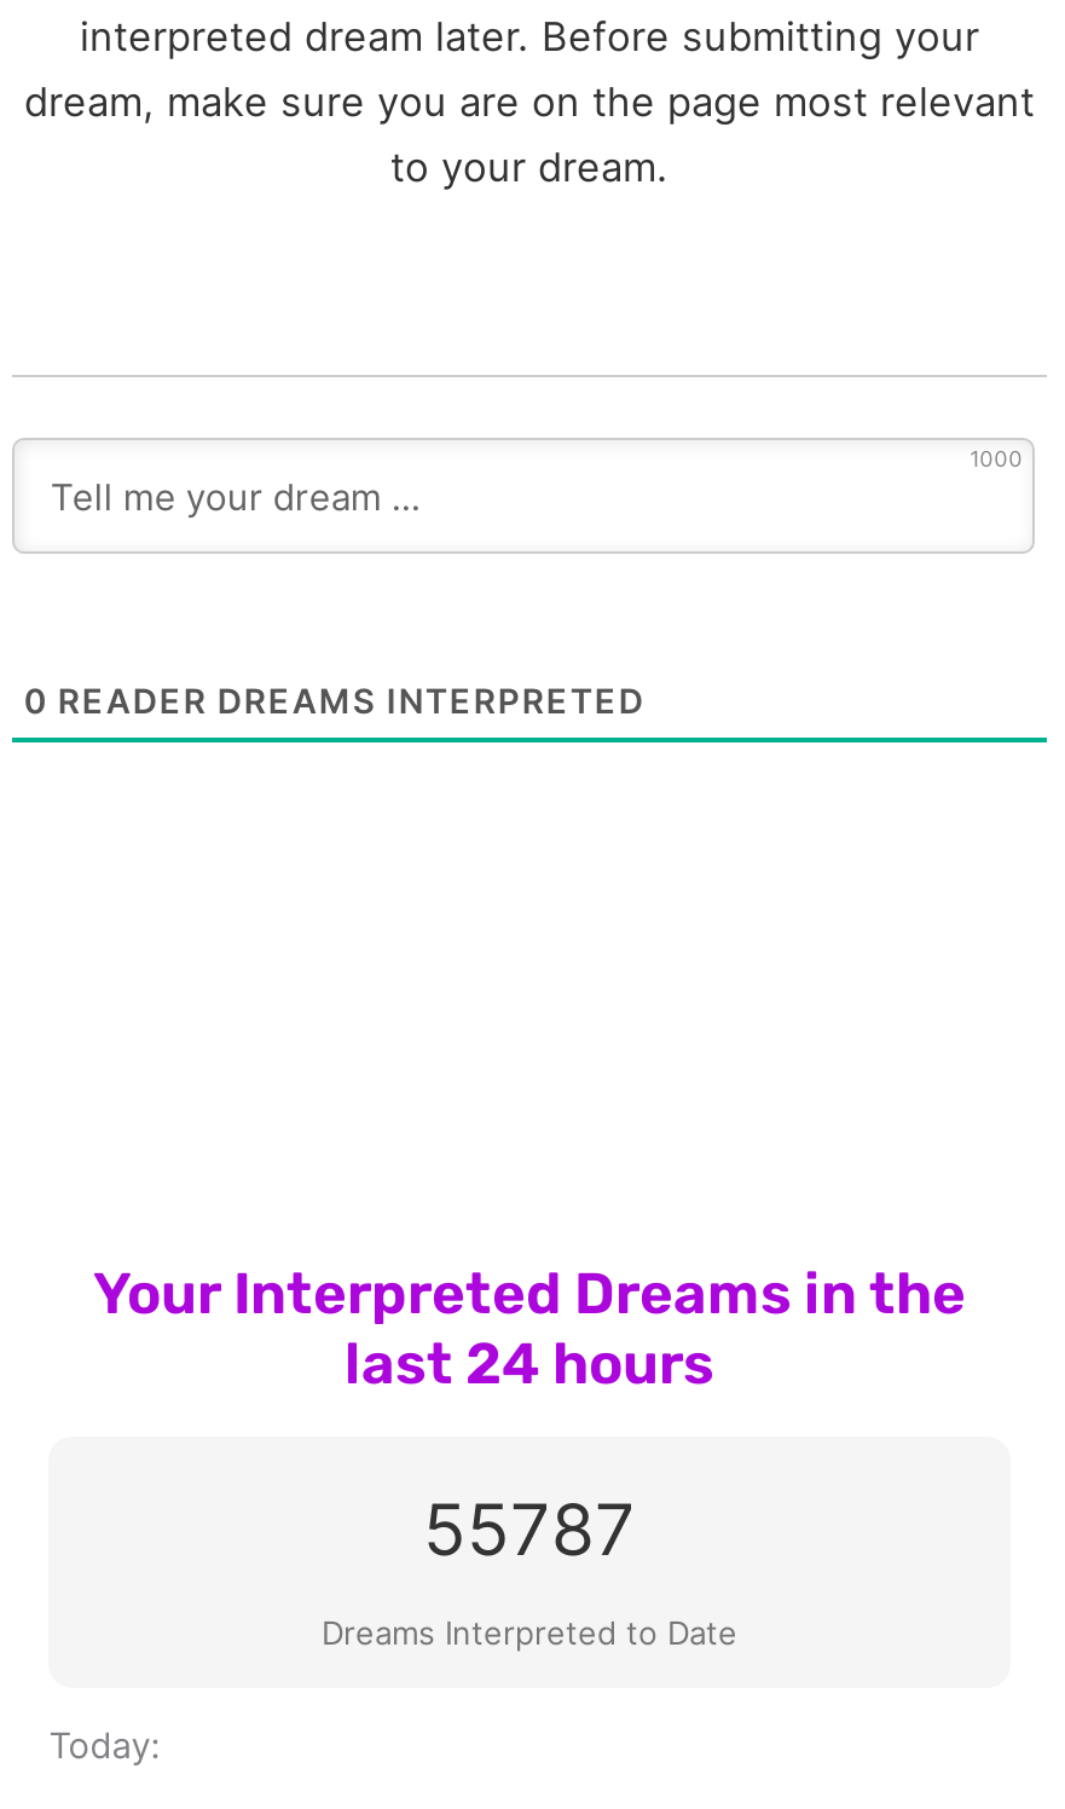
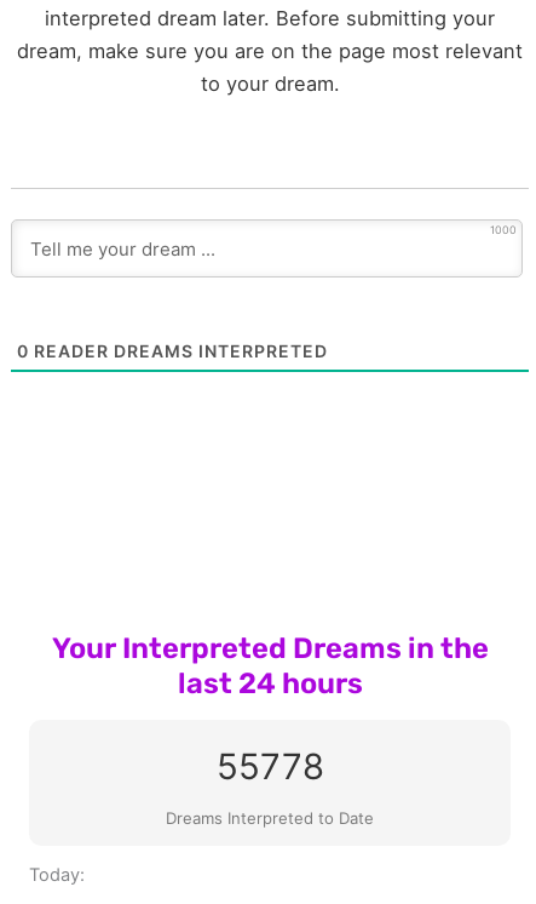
[423,1488,636,1573] 55787 -> [216,746,324,788] 55778

